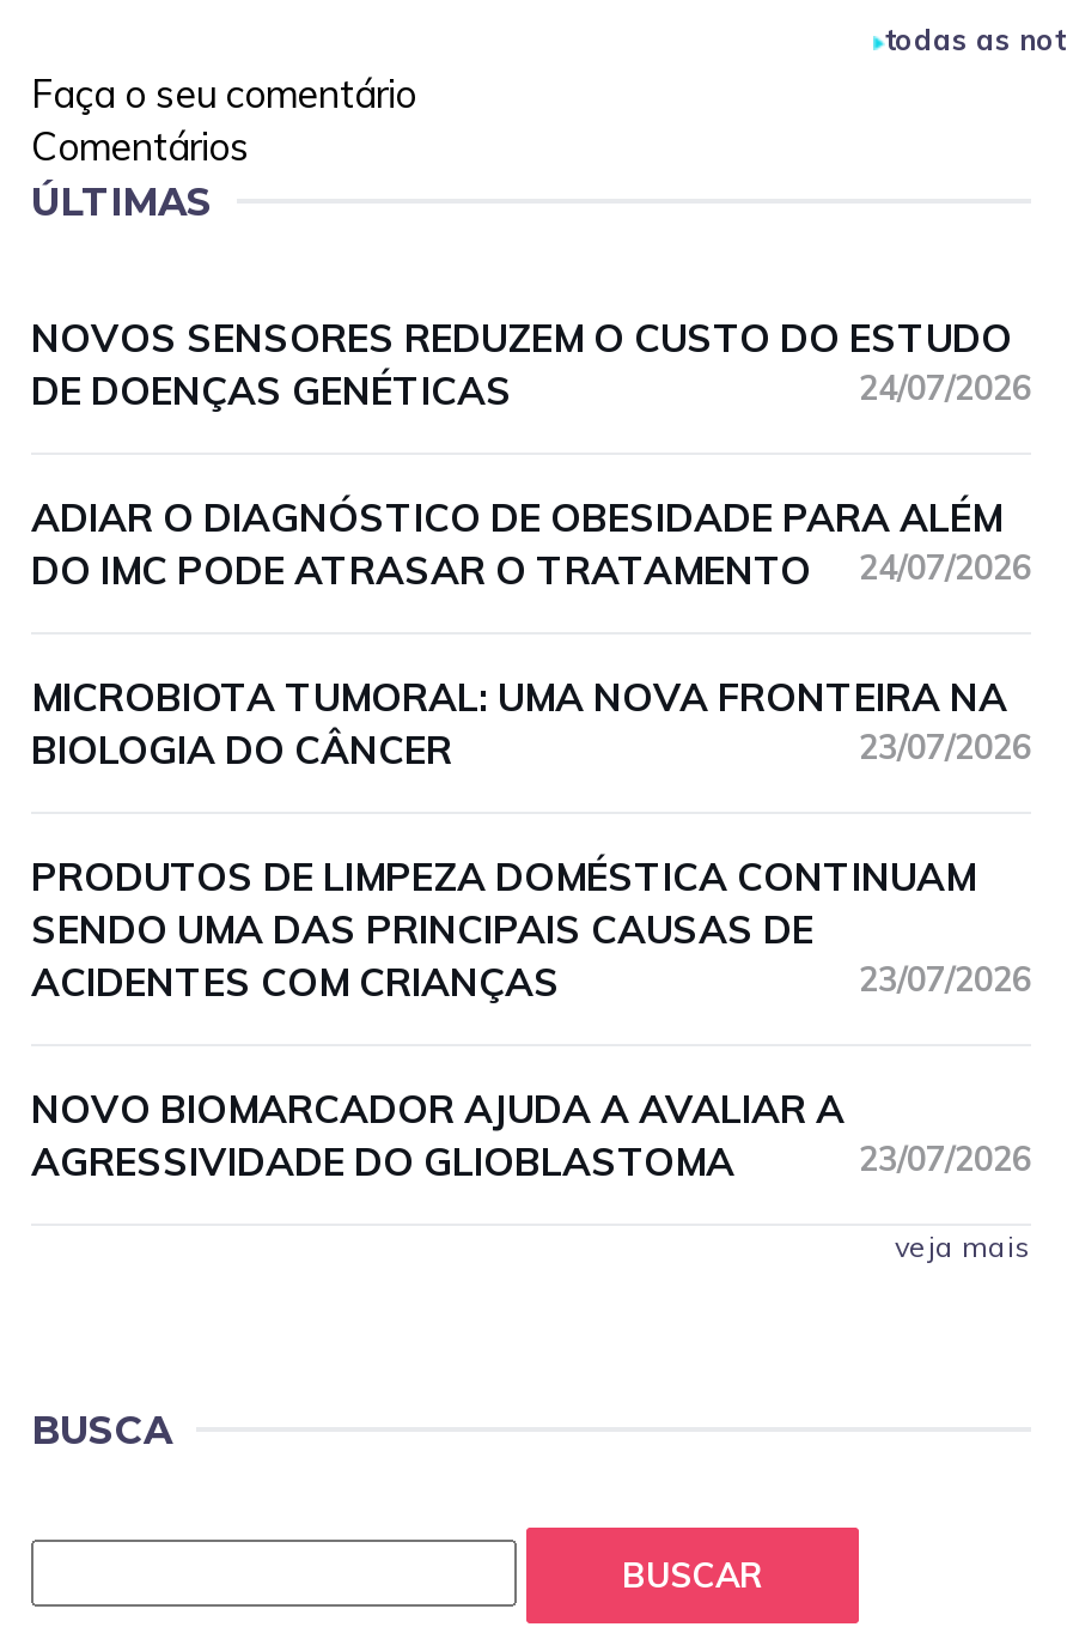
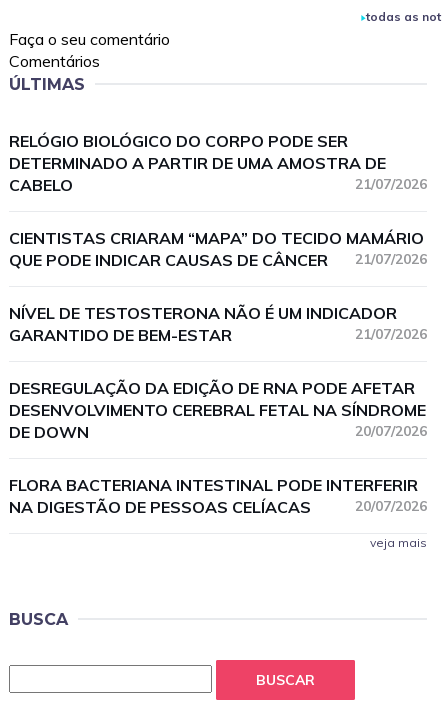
[31,314,1031,414] NOVOS SENSORES REDUZEM O CUSTO DO ESTUDO | DE DOENÇAS GENÉTICAS | 24/07/2026 -> [9,131,427,195] RELÓGIO BIOLÓGICO DO CORPO PODE SER | DETERMINADO A PARTIR DE UMA AMOSTRA DE | CABELO | 21/07/2026
[31,493,1031,594] ADIAR O DIAGNÓSTICO DE OBESIDADE PARA ALÉM | DO IMC PODE ATRASAR O TRATAMENTO | 24/07/2026 -> [9,228,427,270] CIENTISTAS CRIARAM “MAPA” DO TECIDO MAMÁRIO | QUE PODE INDICAR CAUSAS DE CÂNCER | 21/07/2026
[31,673,1031,773] MICROBIOTA TUMORAL: UMA NOVA FRONTEIRA NA | BIOLOGIA DO CÂNCER | 23/07/2026 -> [9,303,427,345] NÍVEL DE TESTOSTERONA NÃO É UM INDICADOR | GARANTIDO DE BEM-ESTAR | 21/07/2026
[31,852,1031,1006] PRODUTOS DE LIMPEZA DOMÉSTICA CONTINUAM | SENDO UMA DAS PRINCIPAIS CAUSAS DE | ACIDENTES COM CRIANÇAS | 23/07/2026 -> [9,378,427,442] DESREGULAÇÃO DA EDIÇÃO DE RNA PODE AFETAR | DESENVOLVIMENTO CEREBRAL FETAL NA SÍNDROME | DE DOWN | 20/07/2026
[31,1085,1031,1185] NOVO BIOMARCADOR AJUDA A AVALIAR A | AGRESSIVIDADE DO GLIOBLASTOMA | 23/07/2026 -> [9,475,427,517] FLORA BACTERIANA INTESTINAL PODE INTERFERIR | NA DIGESTÃO DE PESSOAS CELÍACAS | 20/07/2026

